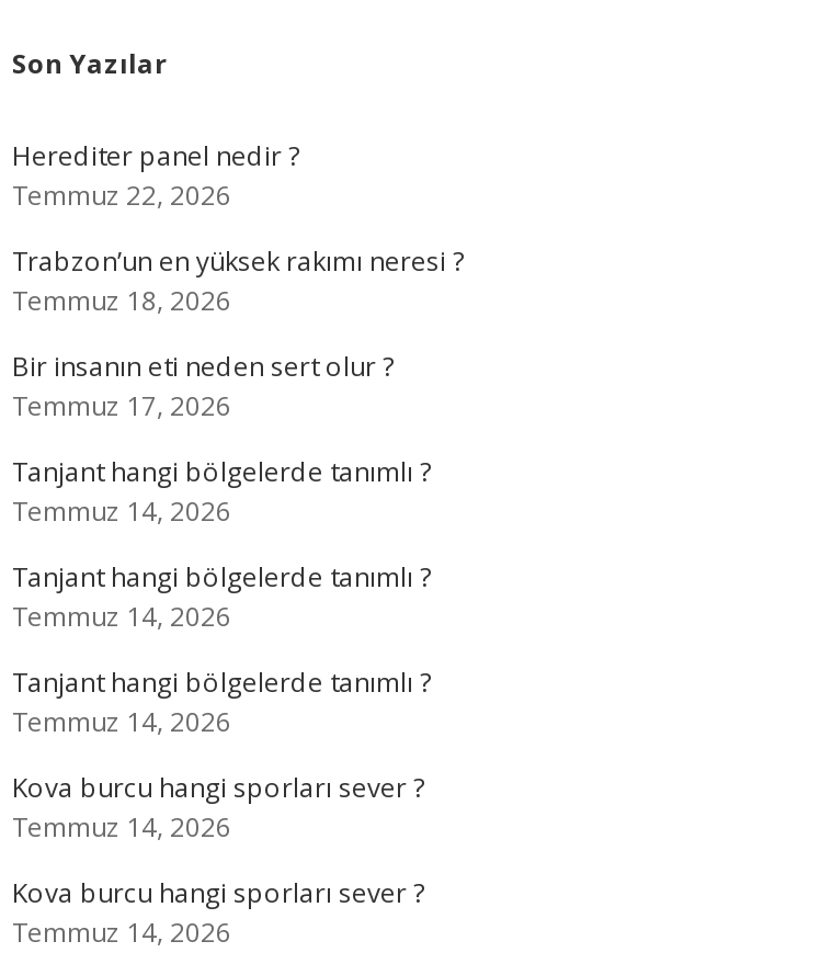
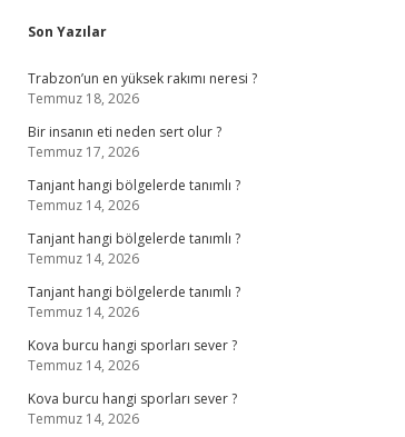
[12,137,299,214] Herediter panel nedir ? | Temmuz 22, 2026 -> none

